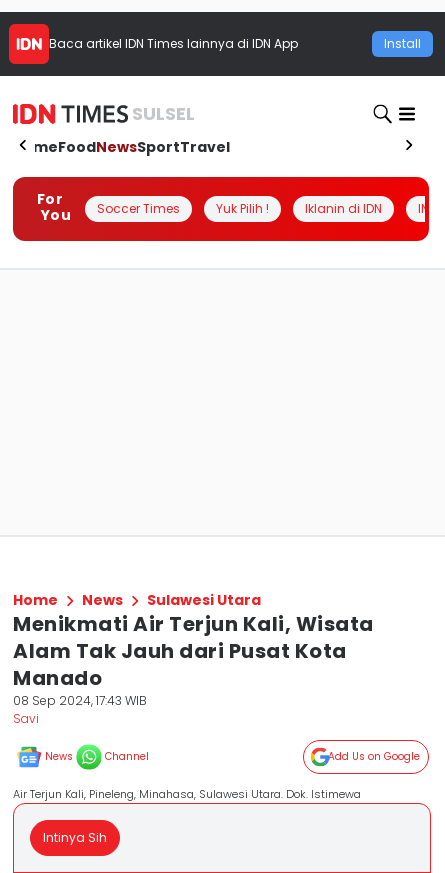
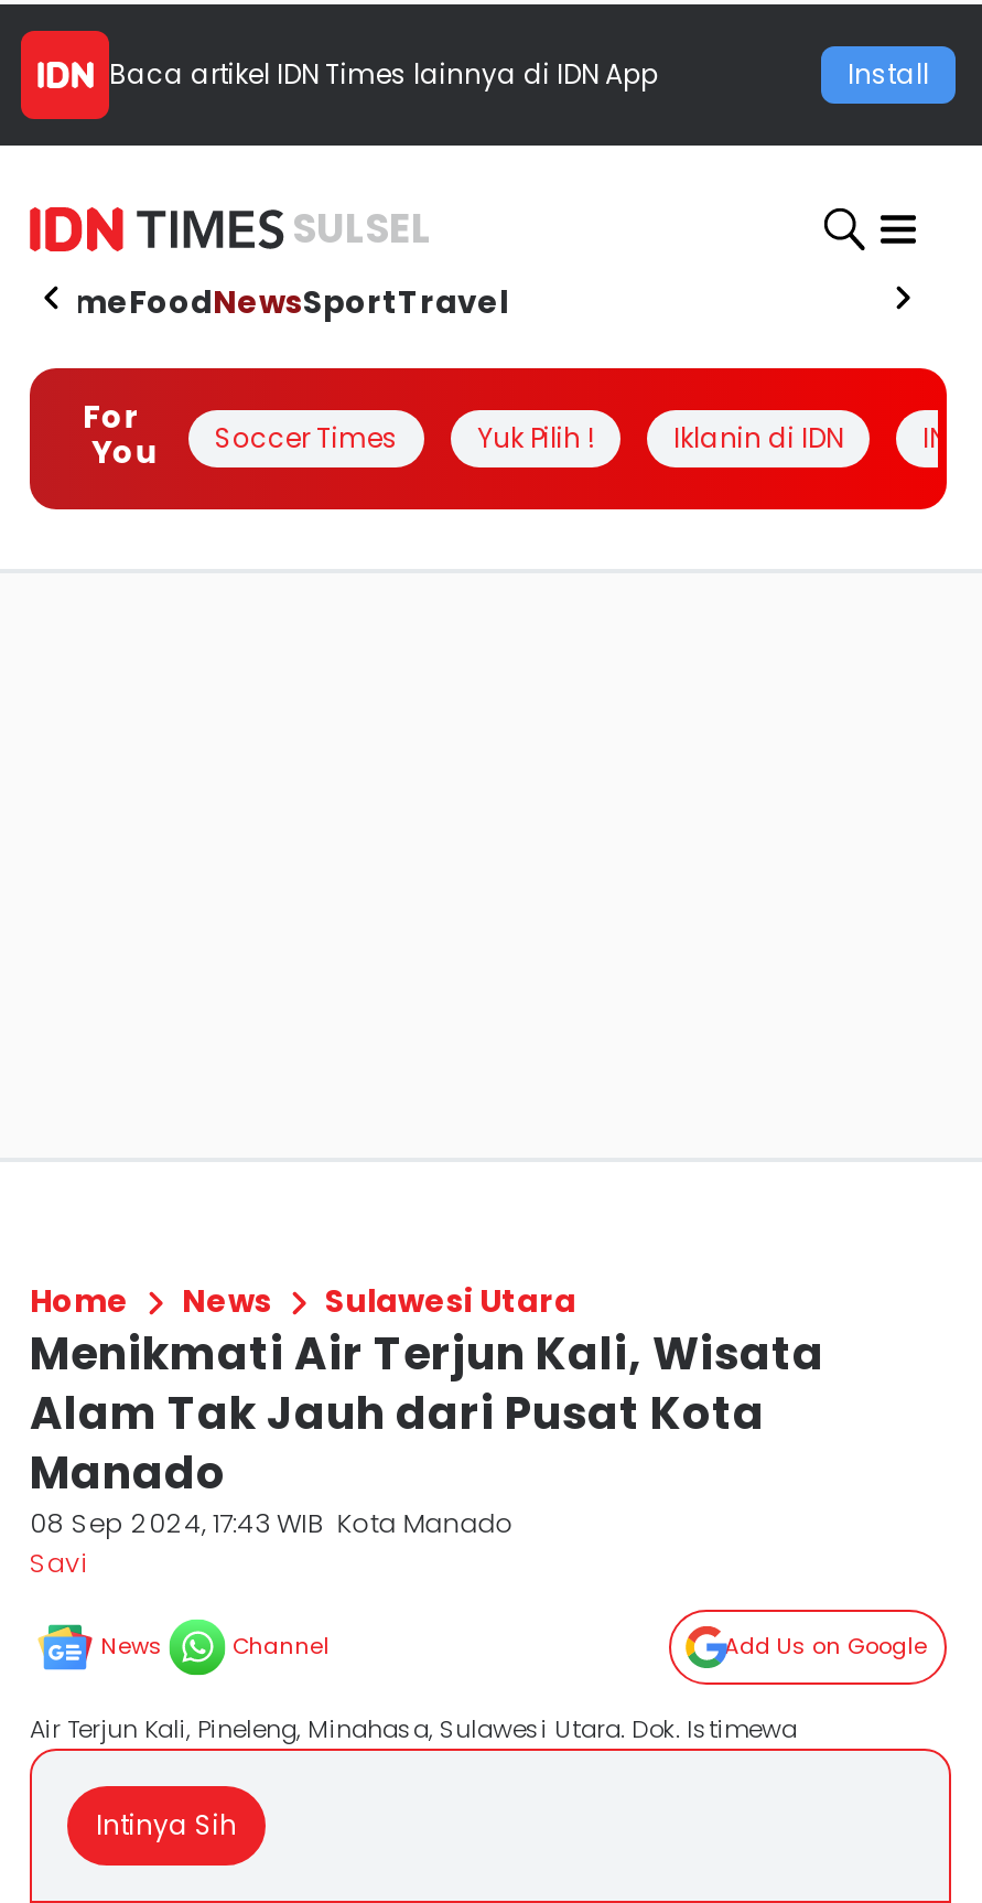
[13,692,147,709] 08 Sep 2024, 17:43 WIB -> [30,1504,513,1541] 08 Sep 2024, 17:43 WIB Kota Manado

